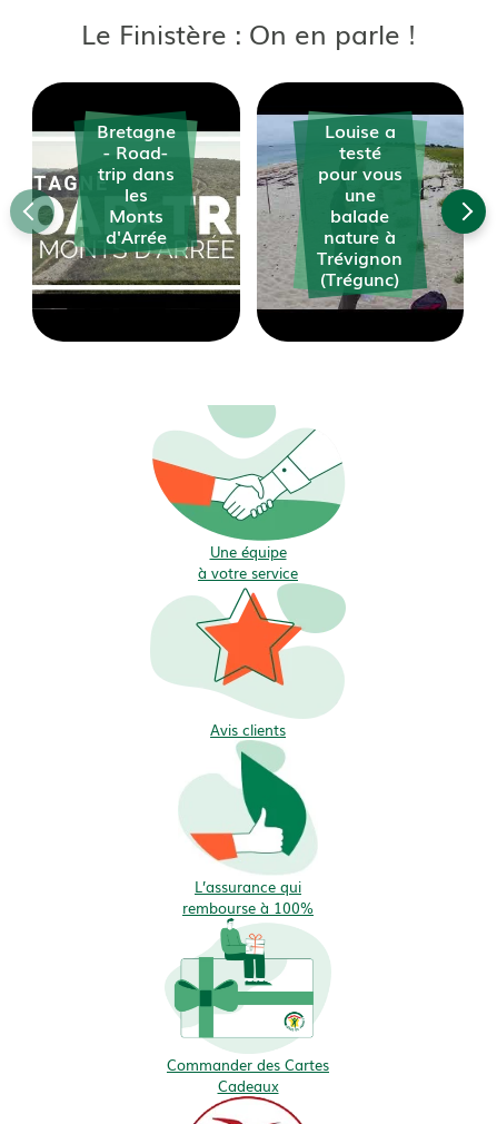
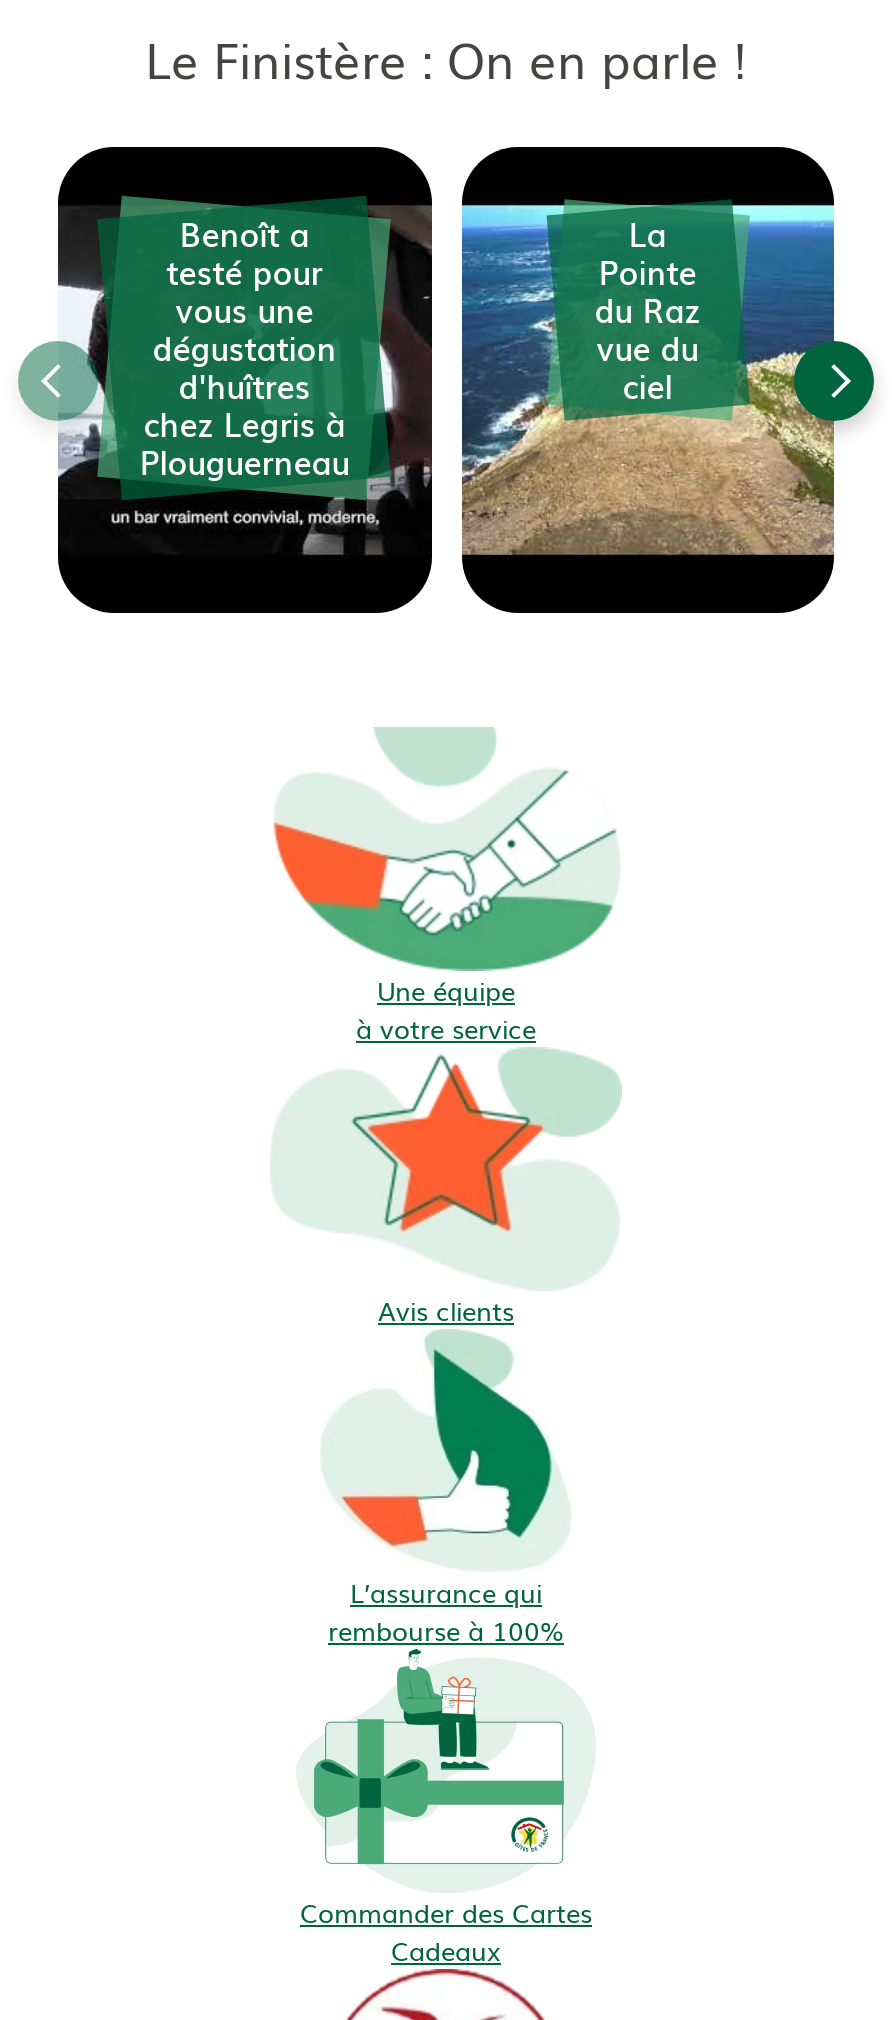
[31,110,241,309] [image] | Bretagne | - Road- | trip dans | les | Monts | d'Arrée -> [56,194,434,556] [image] | Benoît a | testé pour | vous une | dégustation | d'huîtres | chez Legris à | Plouguerneau
[256,114,465,309] [image] | Louise a | testé | pour vous | une | balade | nature à | Trévignon | (Trégunc) -> [460,204,836,556] [image] | La | Pointe | du Raz | vue du | ciel

